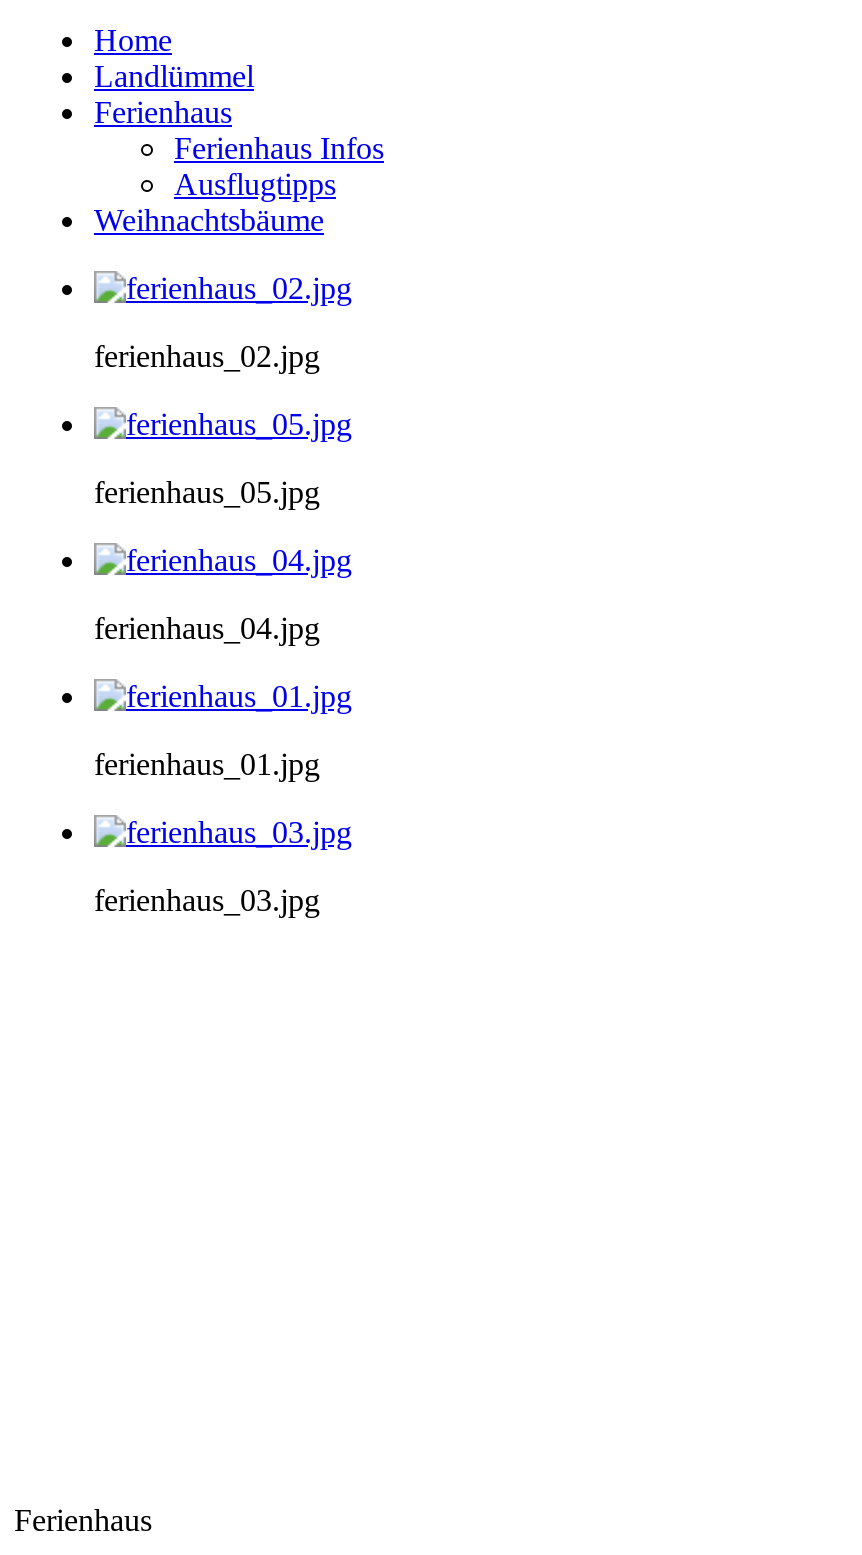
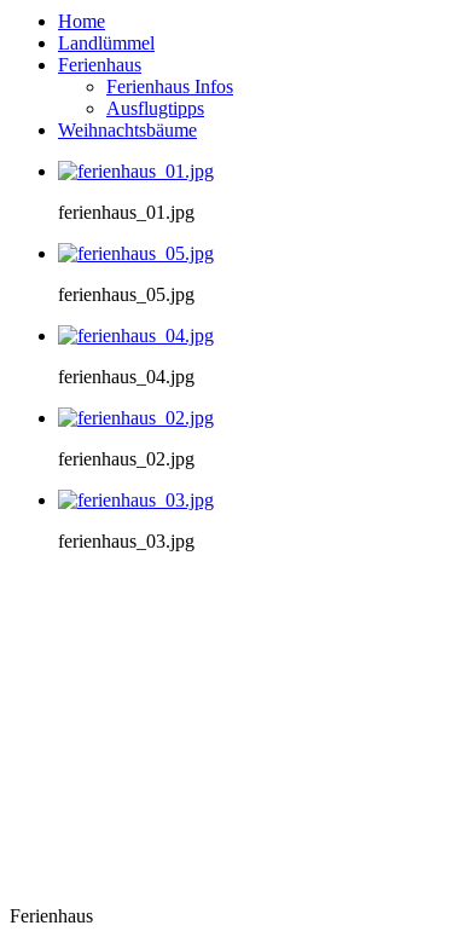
moved [94,339,320,373] -> [58,449,194,469]: ferienhaus_02.jpg
moved [94,747,320,781] -> [58,202,194,222]: ferienhaus_01.jpg

